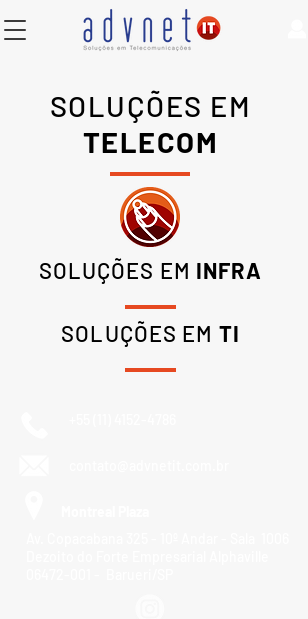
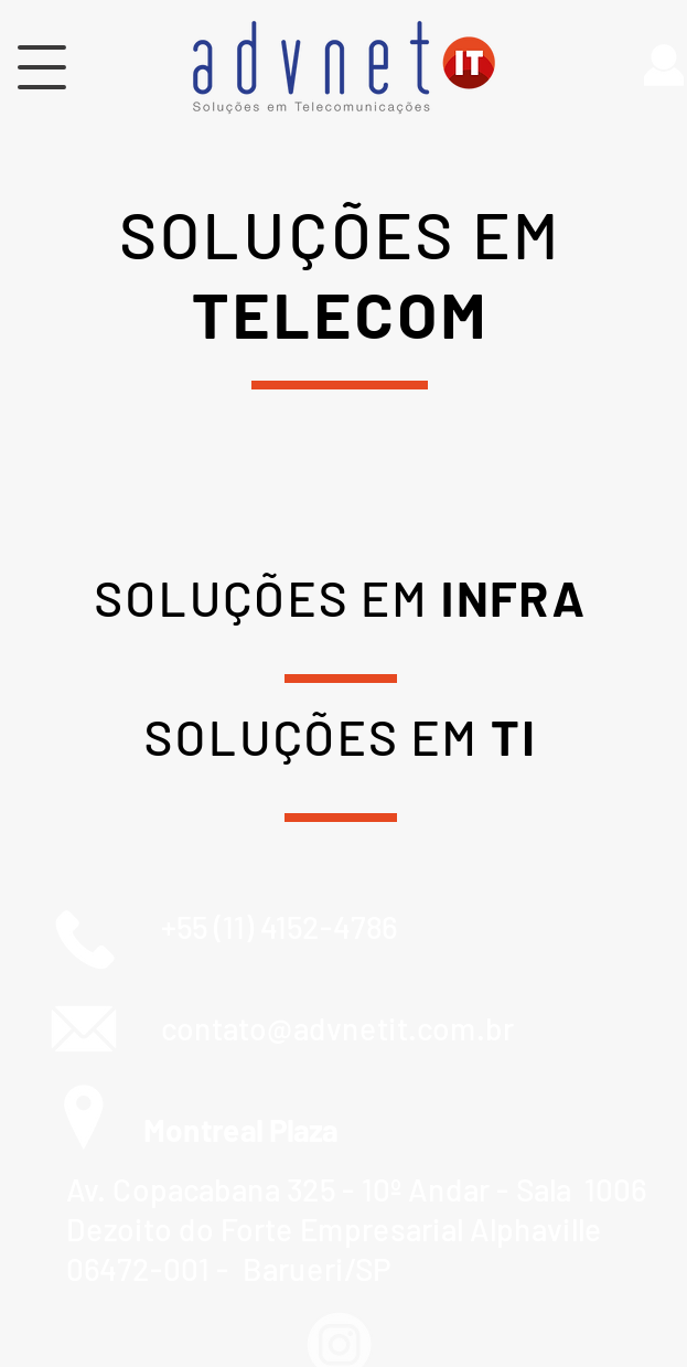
[119,186,181,248] [image] -> none

